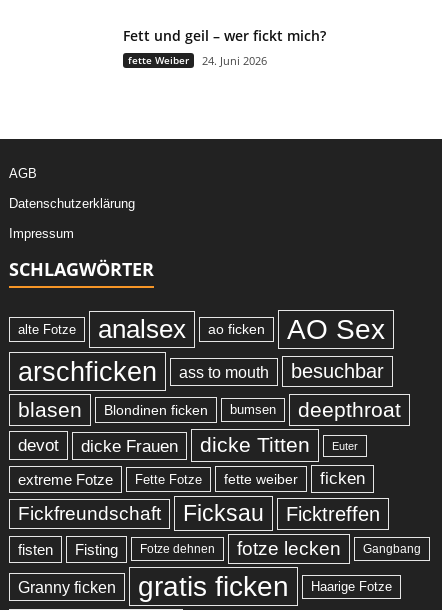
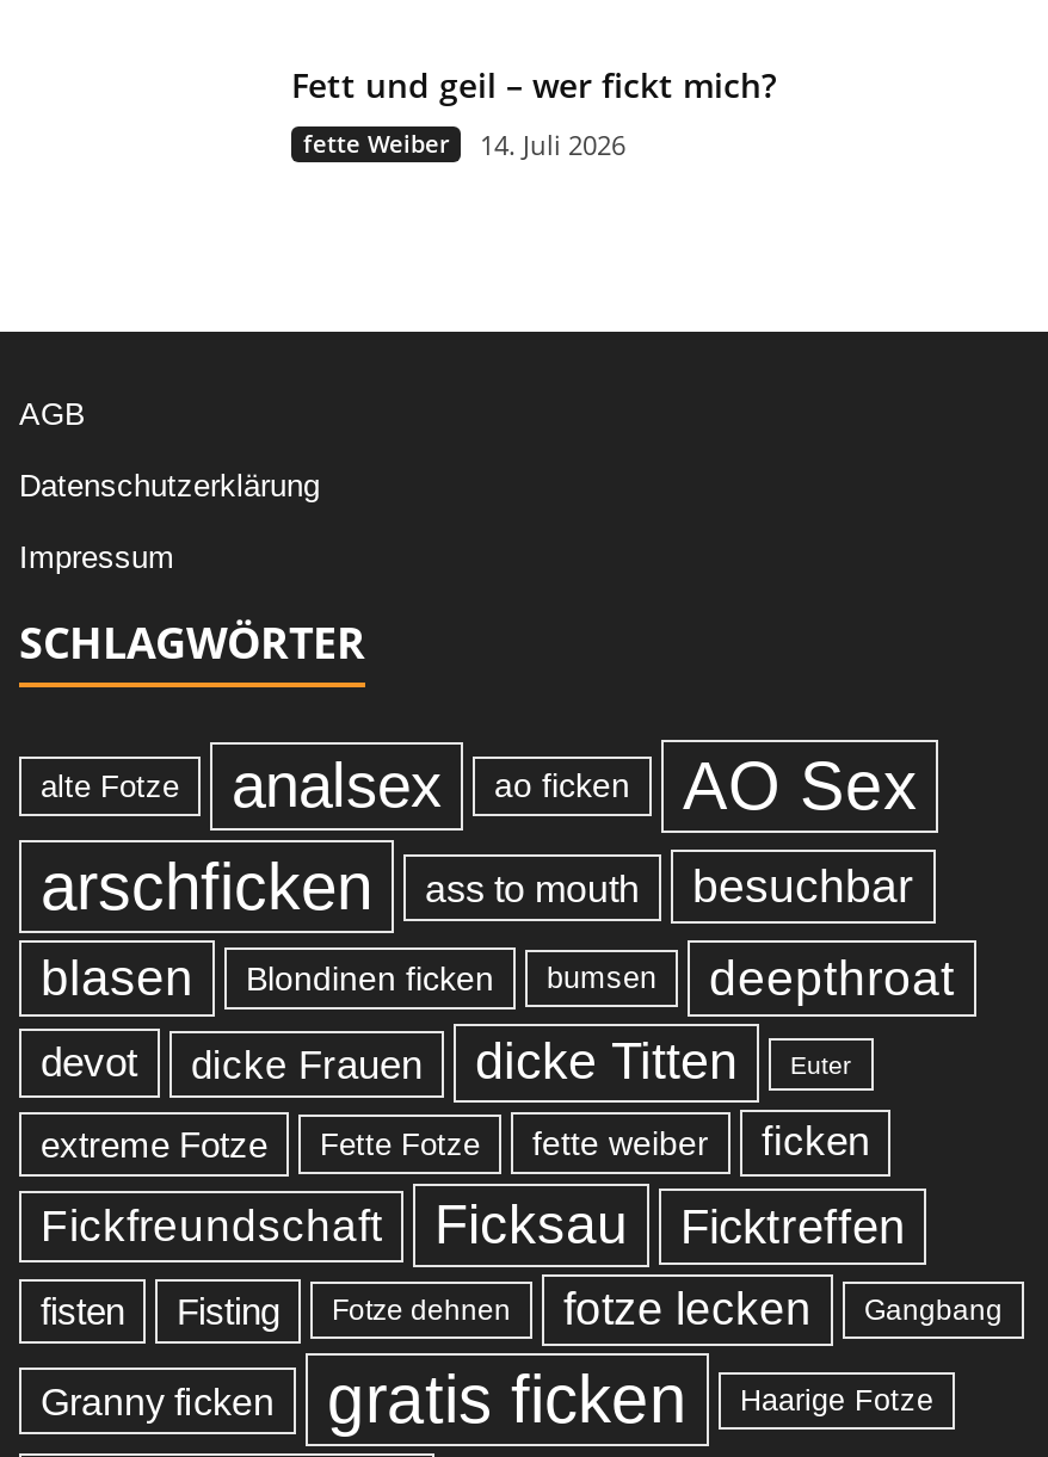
[128,53,267,68] fette Weiber 24. Juni 2026 -> [303,128,625,163] fette Weiber 14. Juli 2026

